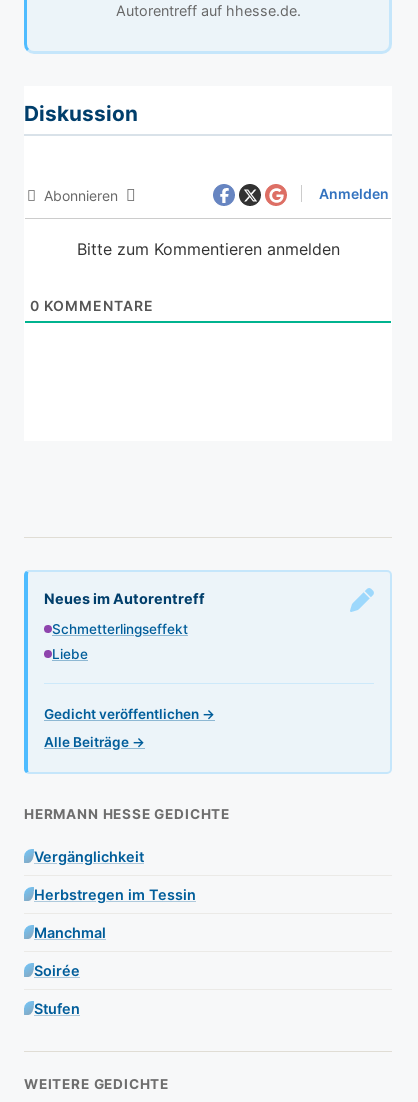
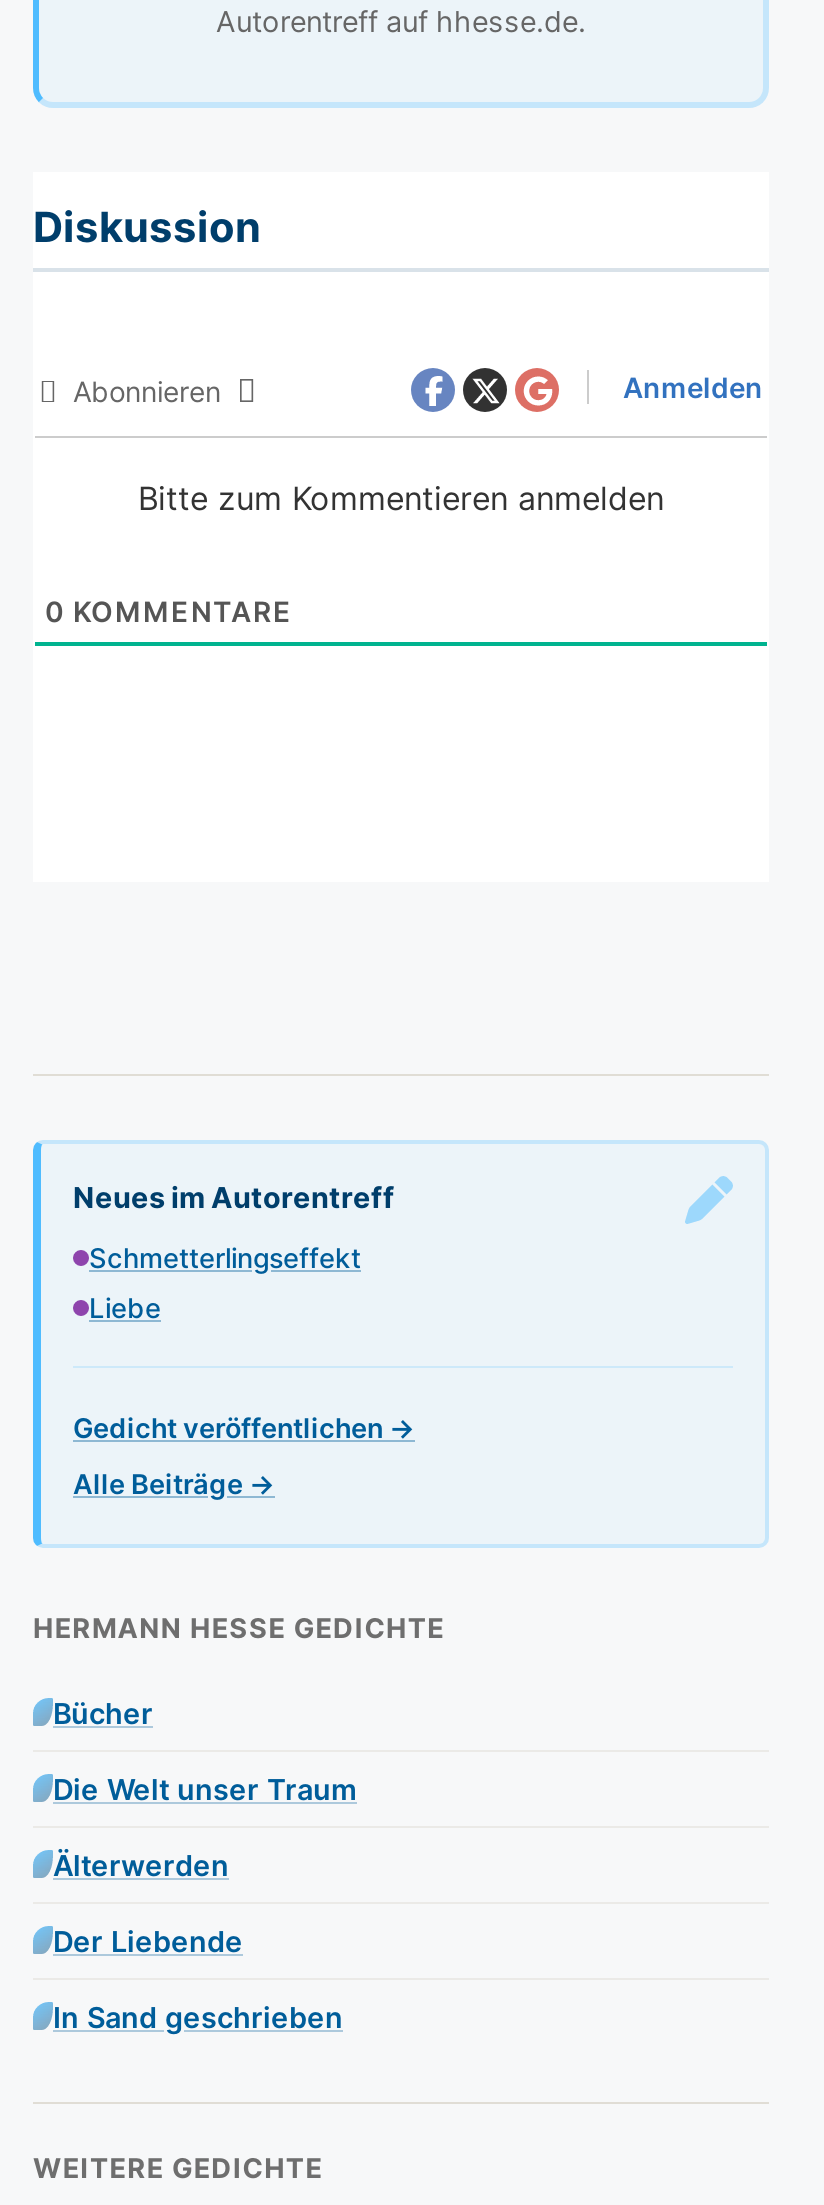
[34,847,144,864] Vergänglichkeit -> [53,1695,153,1729] Bücher
[34,885,196,902] Herbstregen im Tessin -> [53,1771,357,1805] Die Welt unser Traum
[34,923,106,940] Manchmal -> [53,1847,229,1881] Älterwerden
[34,961,80,978] Soirée -> [53,1923,243,1957] Der Liebende
[34,999,80,1016] Stufen -> [53,1999,343,2033] In Sand geschrieben

